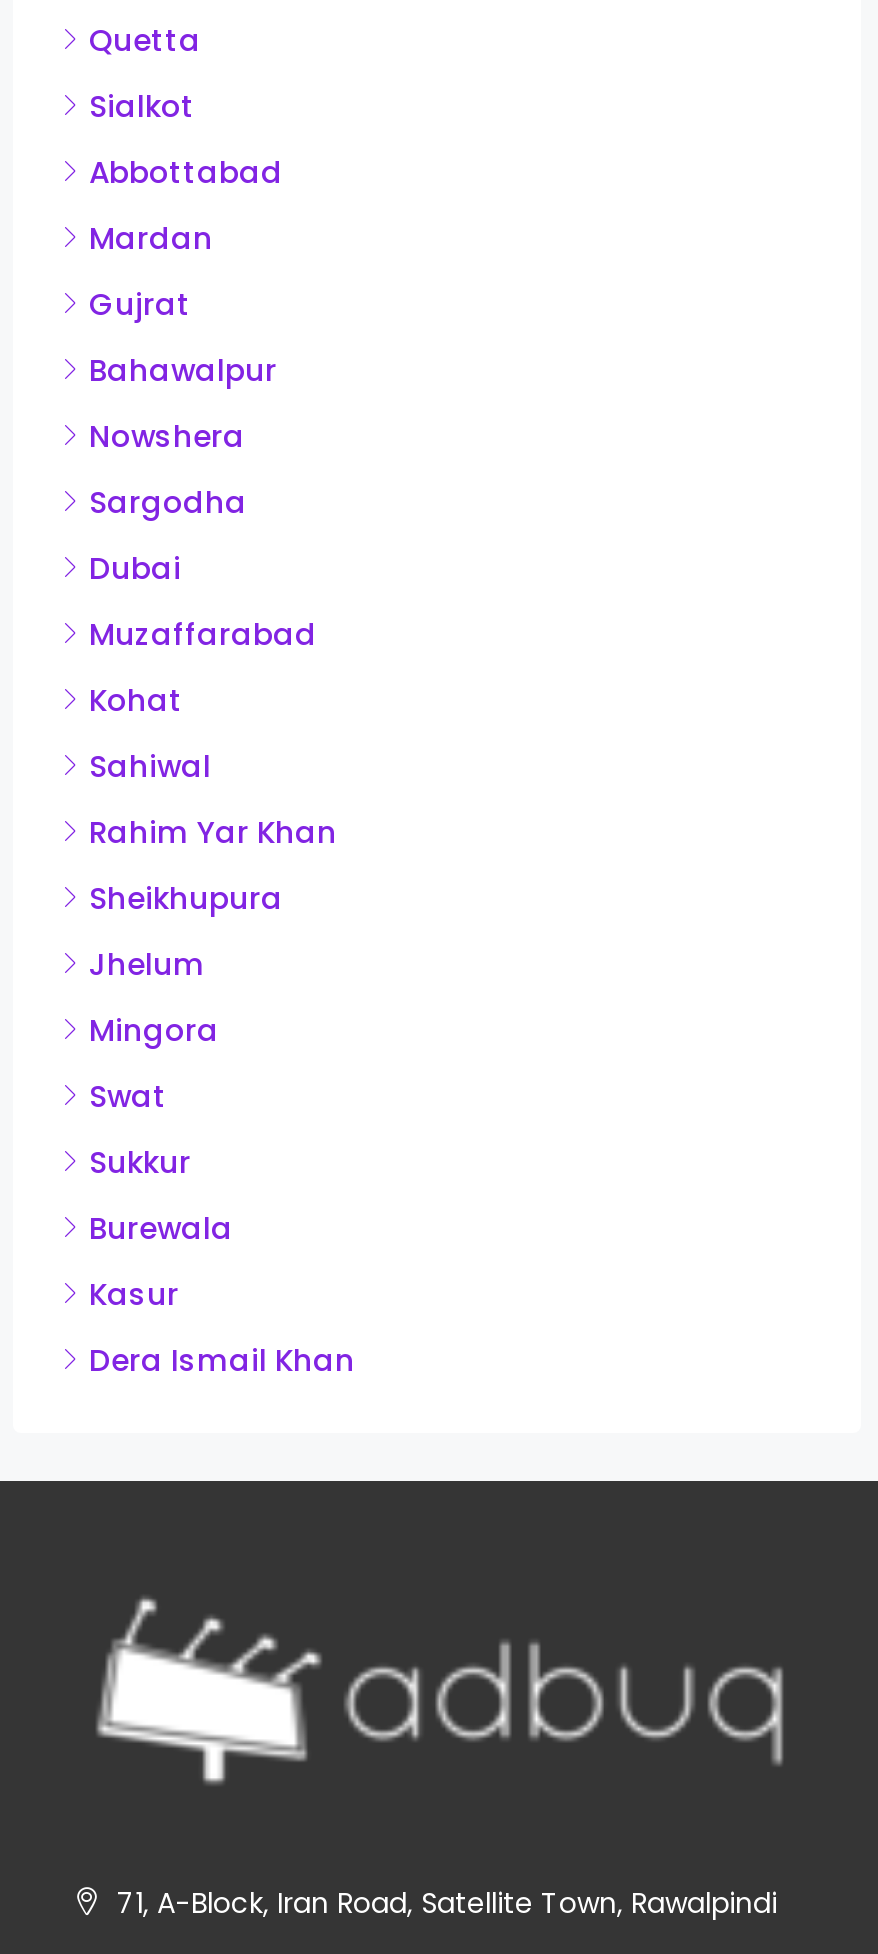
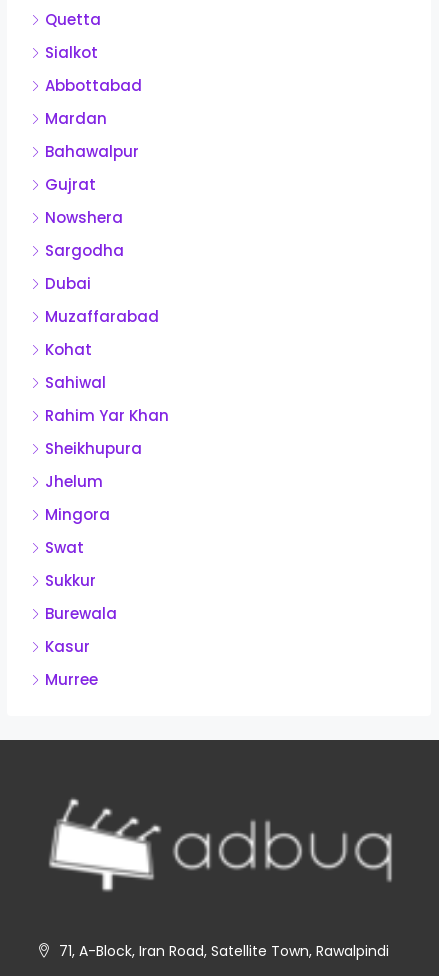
moved [89,282,191,324] -> [45,174,96,195]: Gujrat
moved [89,348,277,390] -> [45,141,139,162]: Bahawalpur
[89,1338,355,1380] Dera Ismail Khan -> [45,669,98,690] Murree

